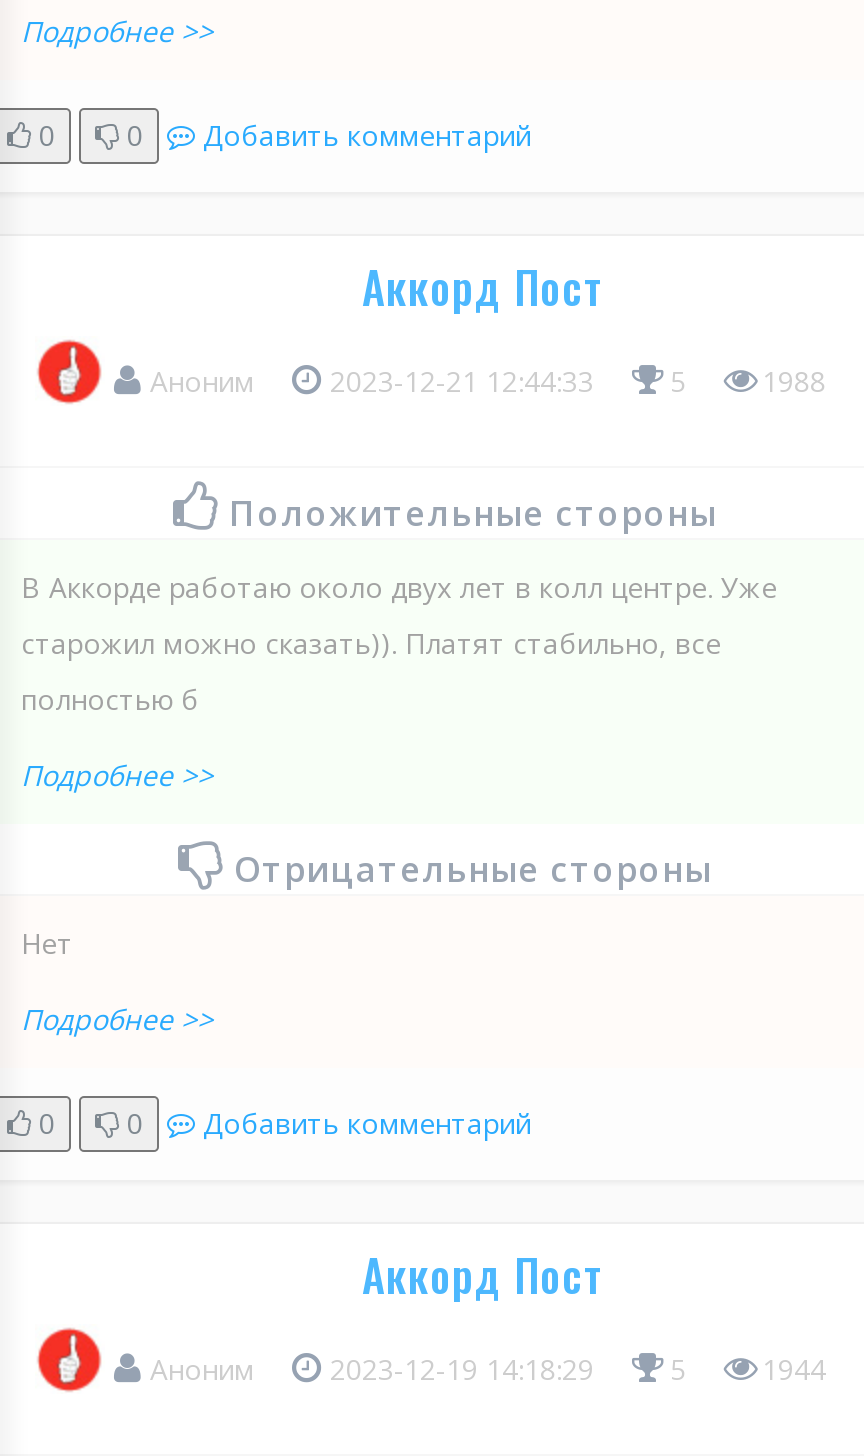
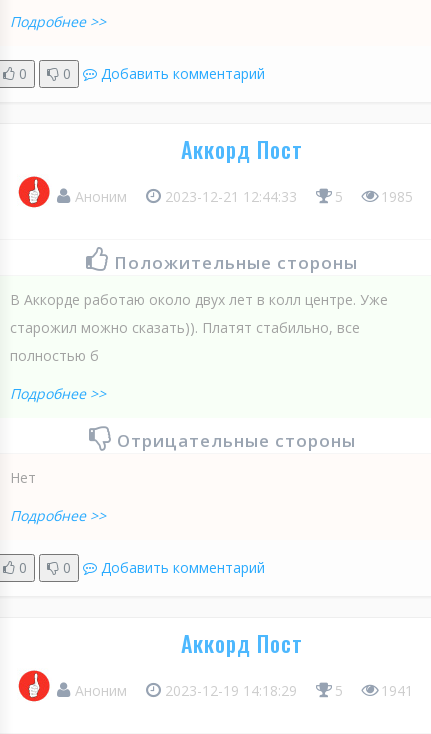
[142,362,826,400] Аноним 2023-12-21 12:44:33 5 1988 -> [70,187,412,206] Аноним 2023-12-21 12:44:33 5 1985
[142,1350,826,1388] Аноним 2023-12-19 14:18:29 5 1944 -> [70,681,412,700] Аноним 2023-12-19 14:18:29 5 1941

